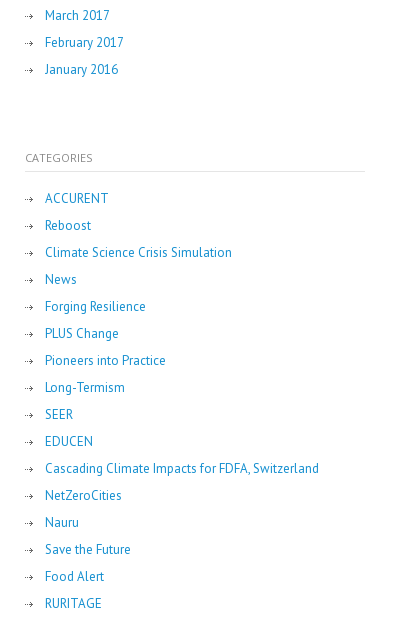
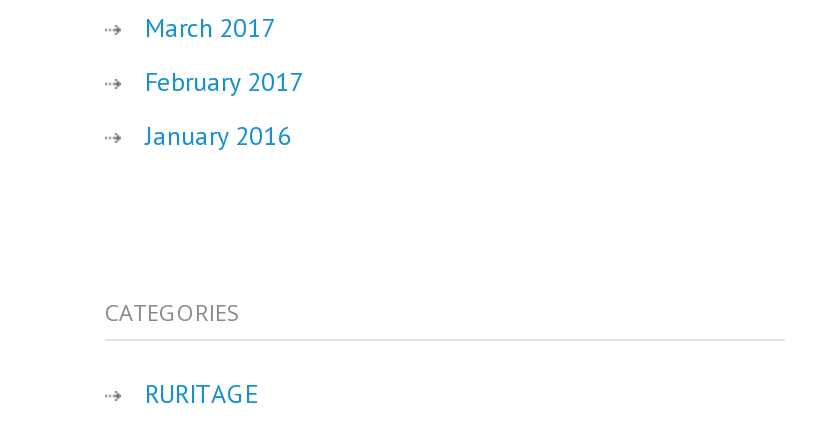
[45,190,319,585] ACCURENT | Reboost | Climate Science Crisis Simulation | News | Forging Resilience | PLUS Change | Pioneers into Practice | Long-Termism | SEER | EDUCEN | Cascading Climate Impacts for FDFA, Switzerland | NetZeroCities | Nauru | Save the Future | Food Alert -> none

